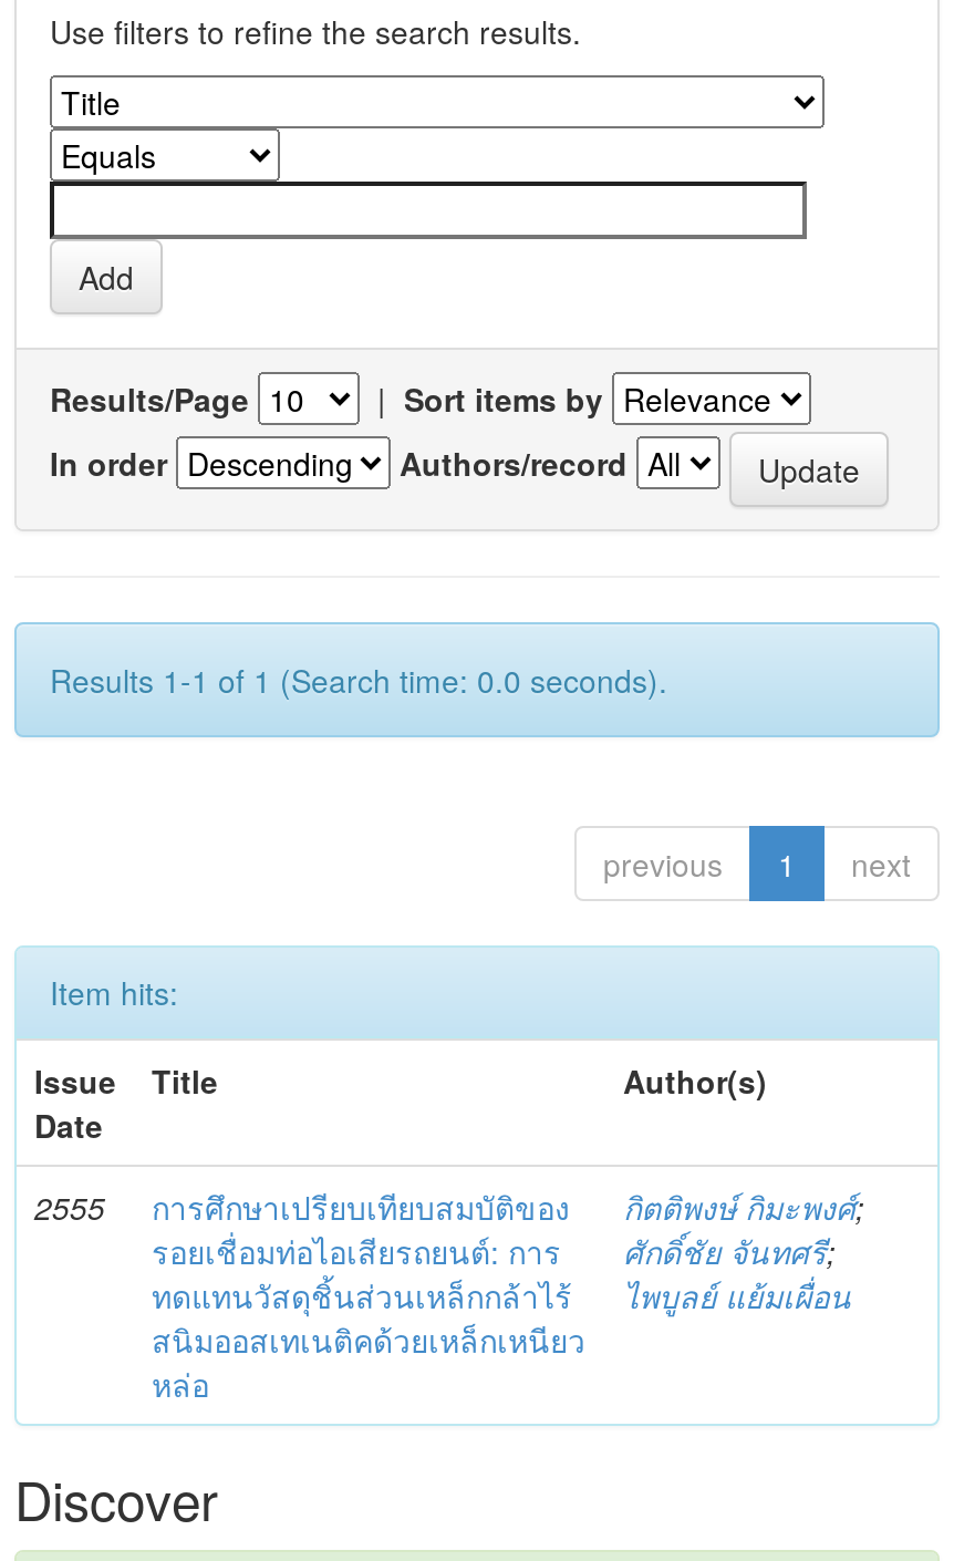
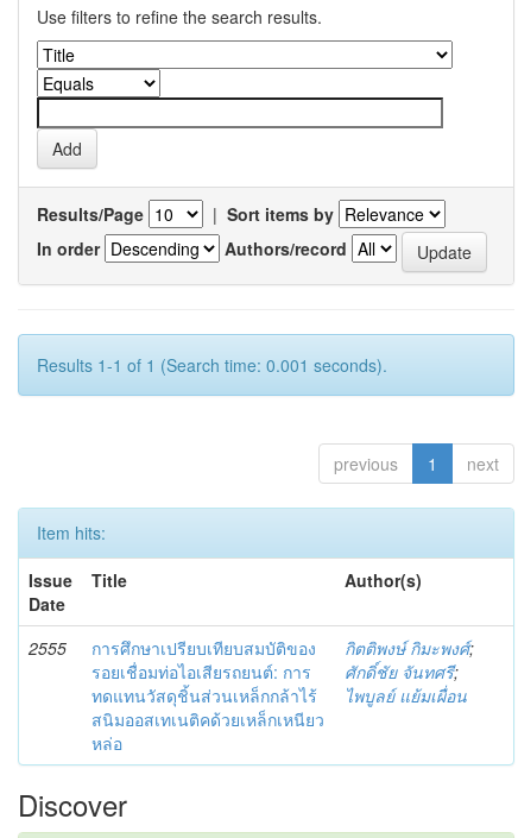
[50,657,667,701] Results 1-1 of 1 (Search time: 0.0 seconds). -> [37,353,387,377] Results 1-1 of 1 (Search time: 0.001 seconds).

